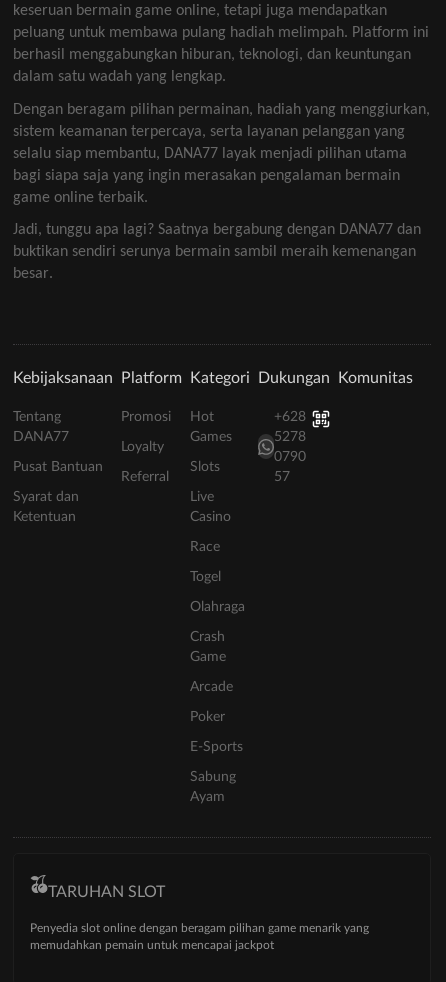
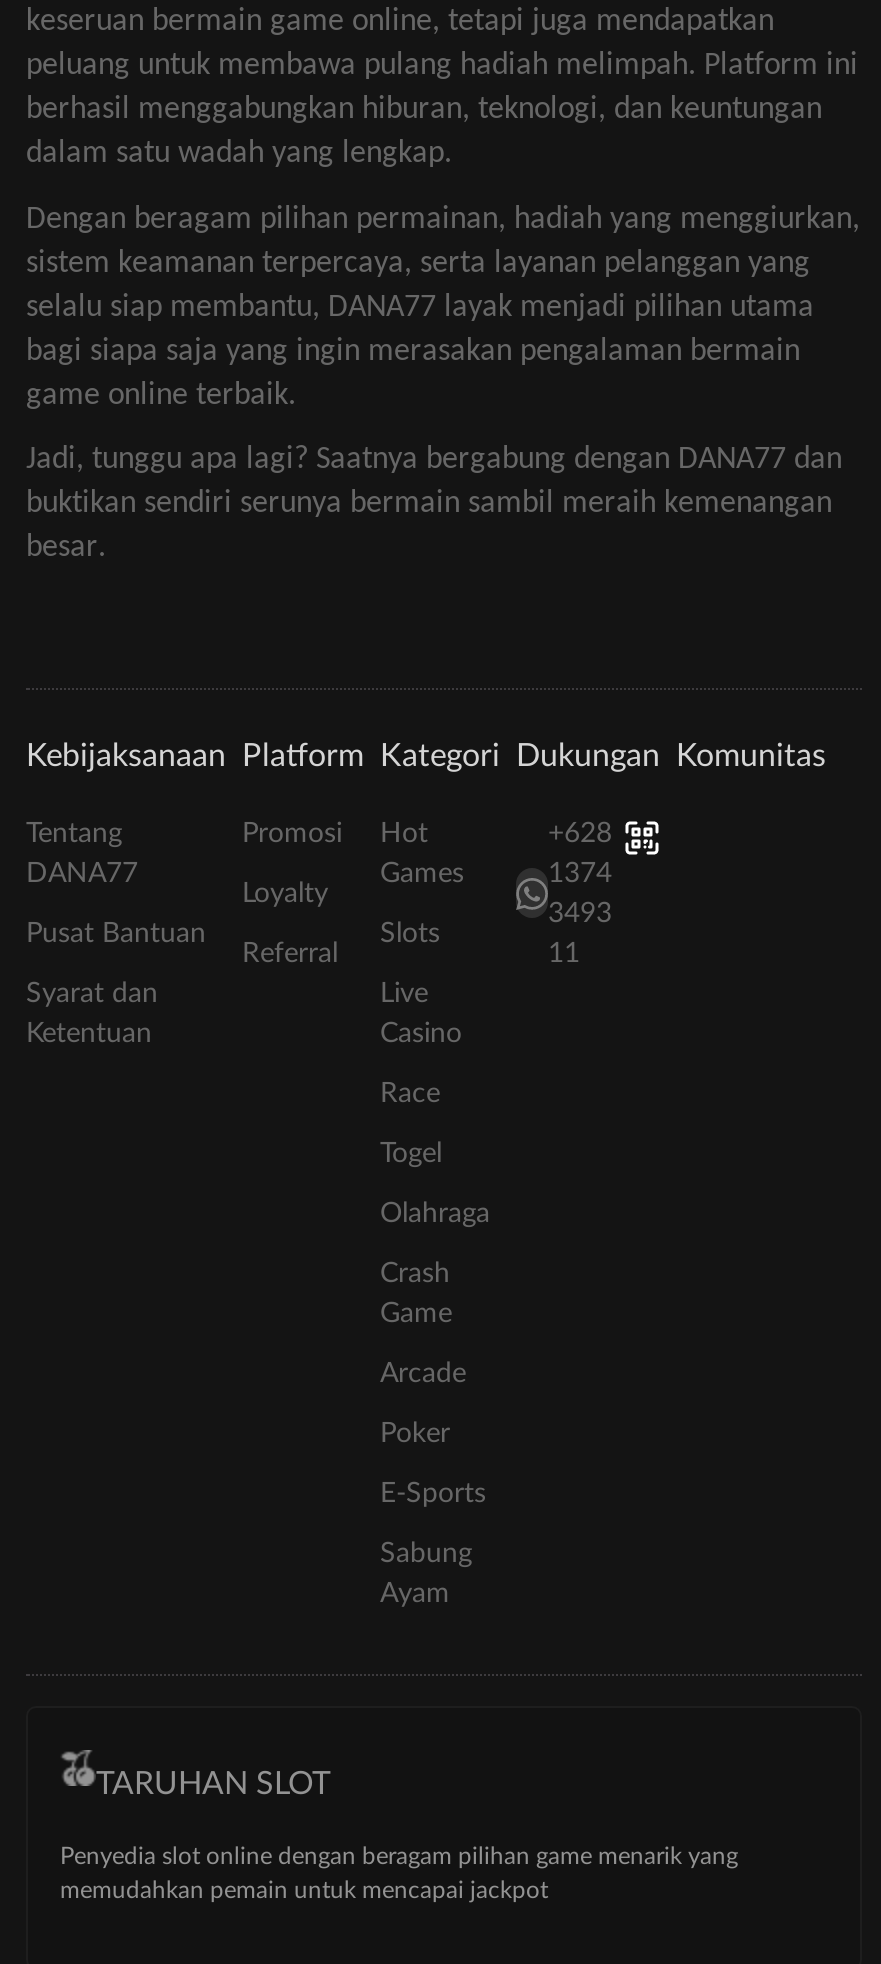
[274,430,306,444] 5278 -> [548,859,612,887] 1374
[274,450,306,464] 0790 -> [548,899,612,927] 3493
[274,470,290,484] 57 -> [548,939,580,967] 11

